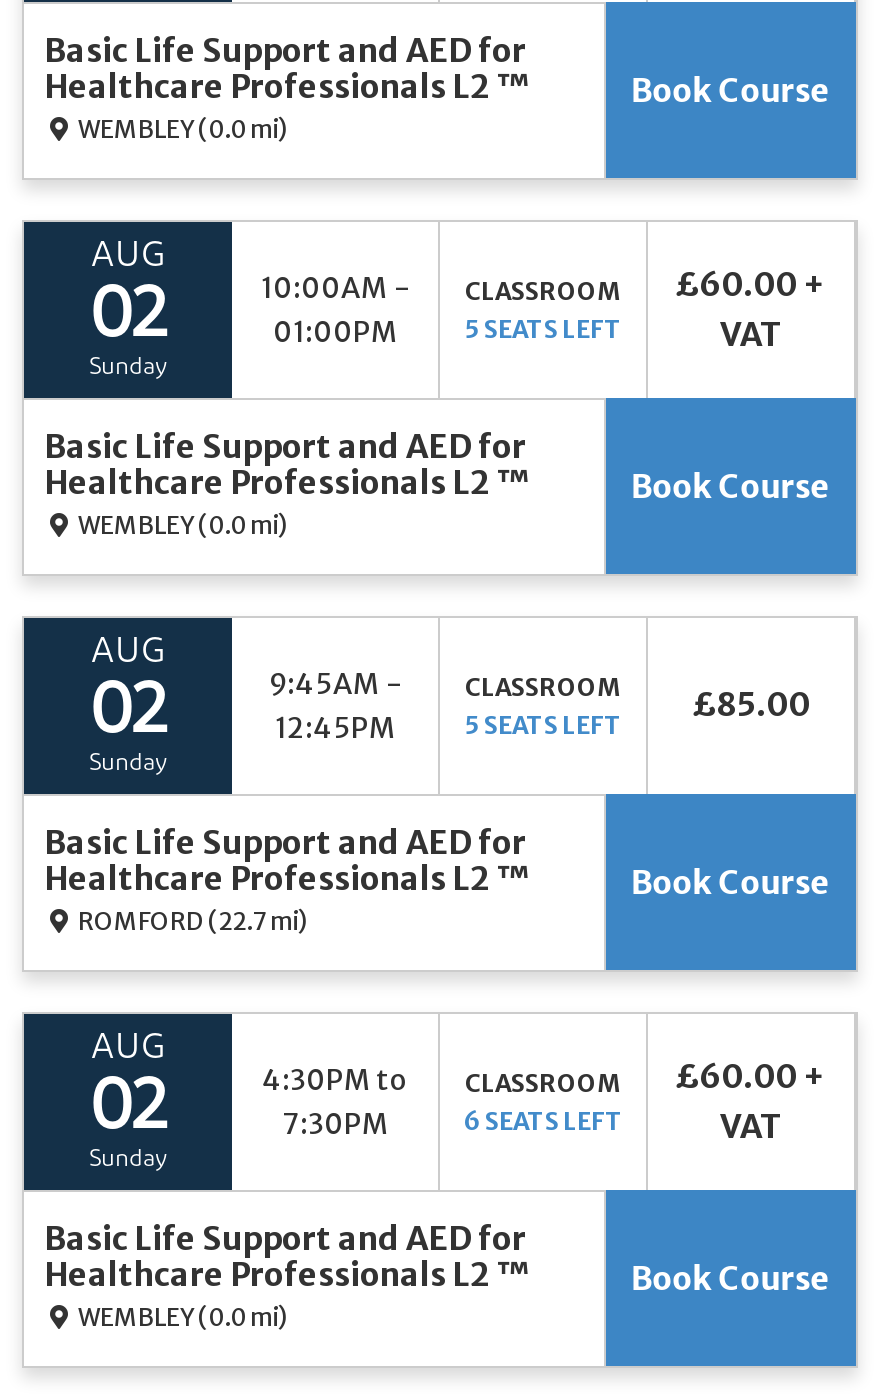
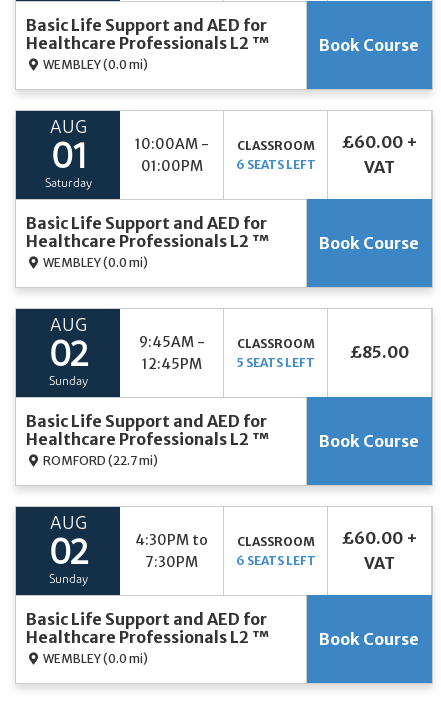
[89,282,167,380] 02 | Sunday -> [44,141,91,190] 01 | Saturday
[464,314,622,344] 5 SEATS LEFT -> [235,157,315,172] 6 SEATS LEFT

